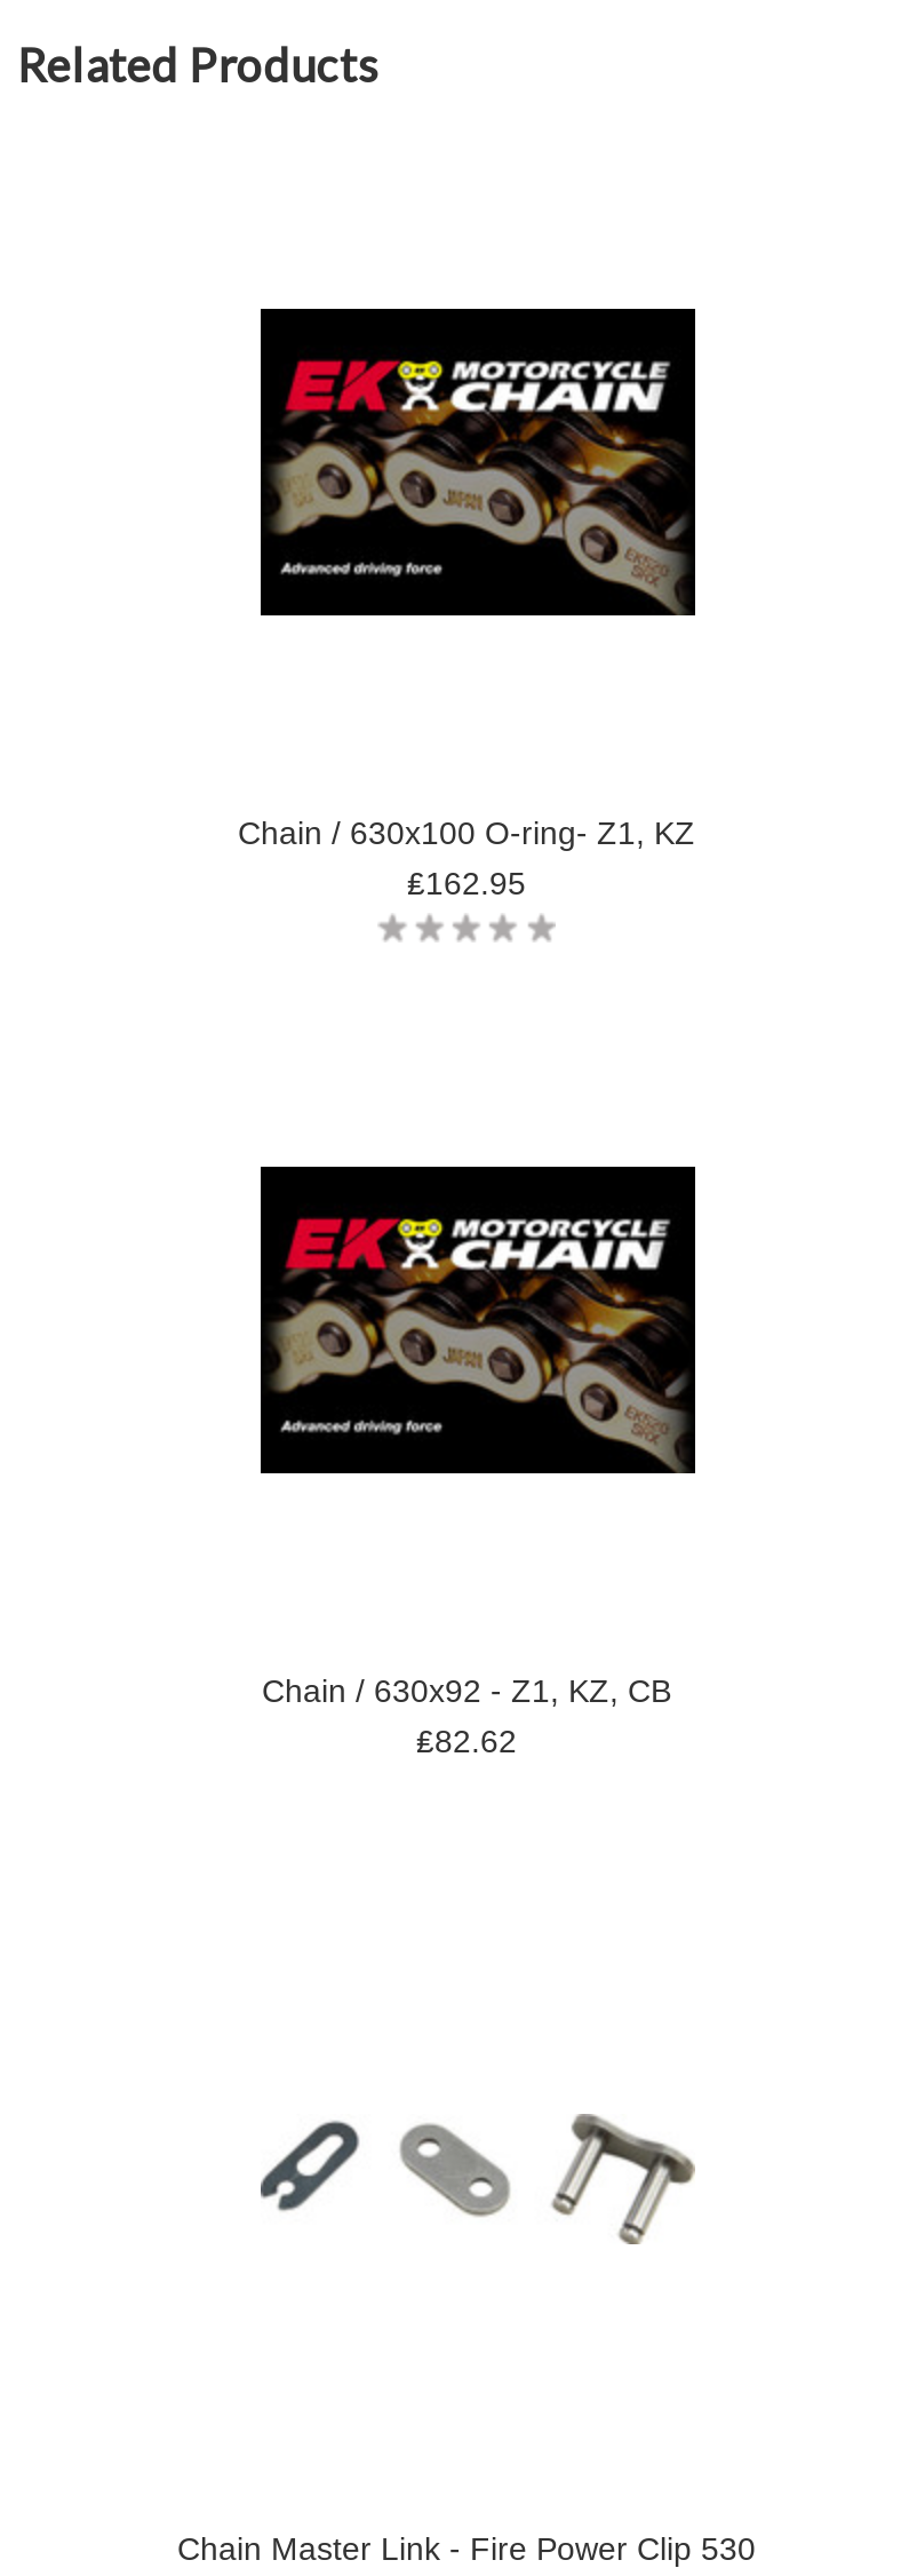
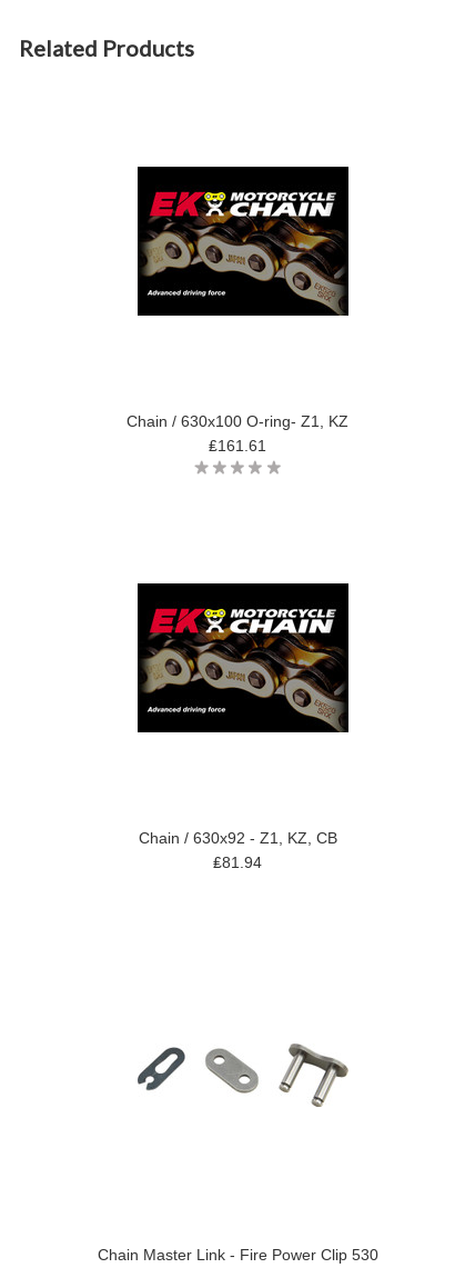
[407,865,526,901] ₤162.95 -> [209,437,266,455] ₤161.61
[416,1723,517,1759] ₤82.62 -> [213,853,262,871] ₤81.94

